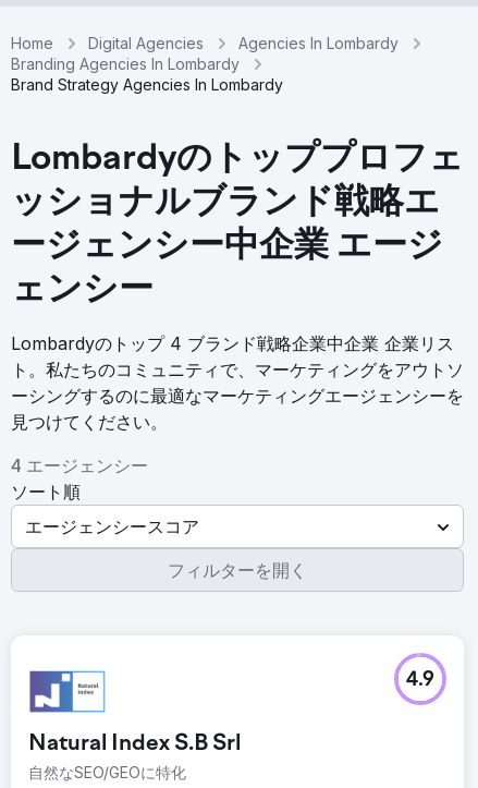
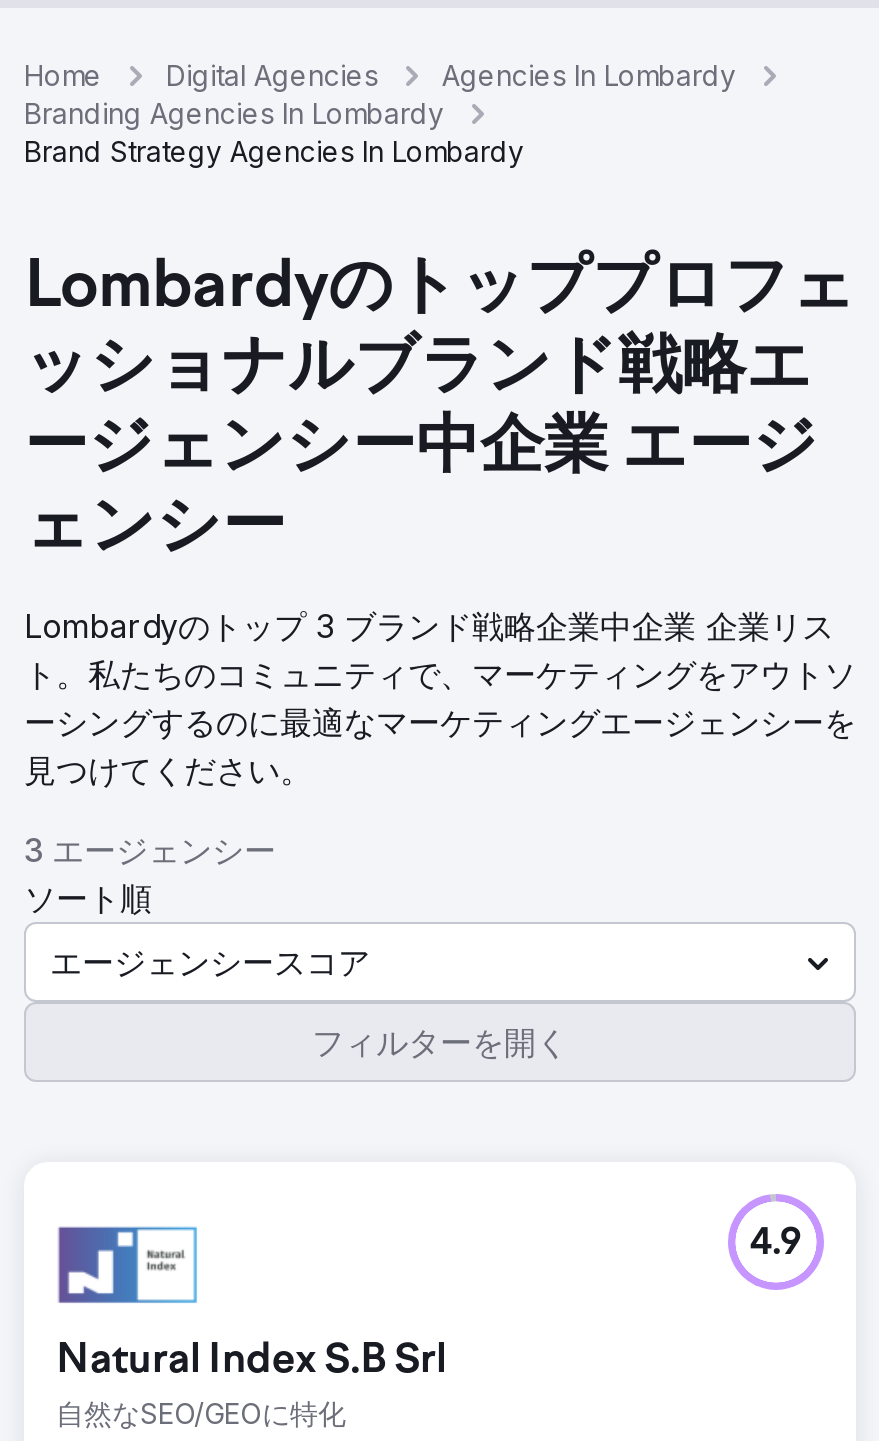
[11,332,454,354] Lombardyのトップ 4 ブランド戦略企業中企業 企業リス -> [24,606,834,646] Lombardyのトップ 3 ブランド戦略企業中企業 企業リス
[11,454,148,476] 4 エージェンシー -> [24,830,276,870] 3 エージェンシー

